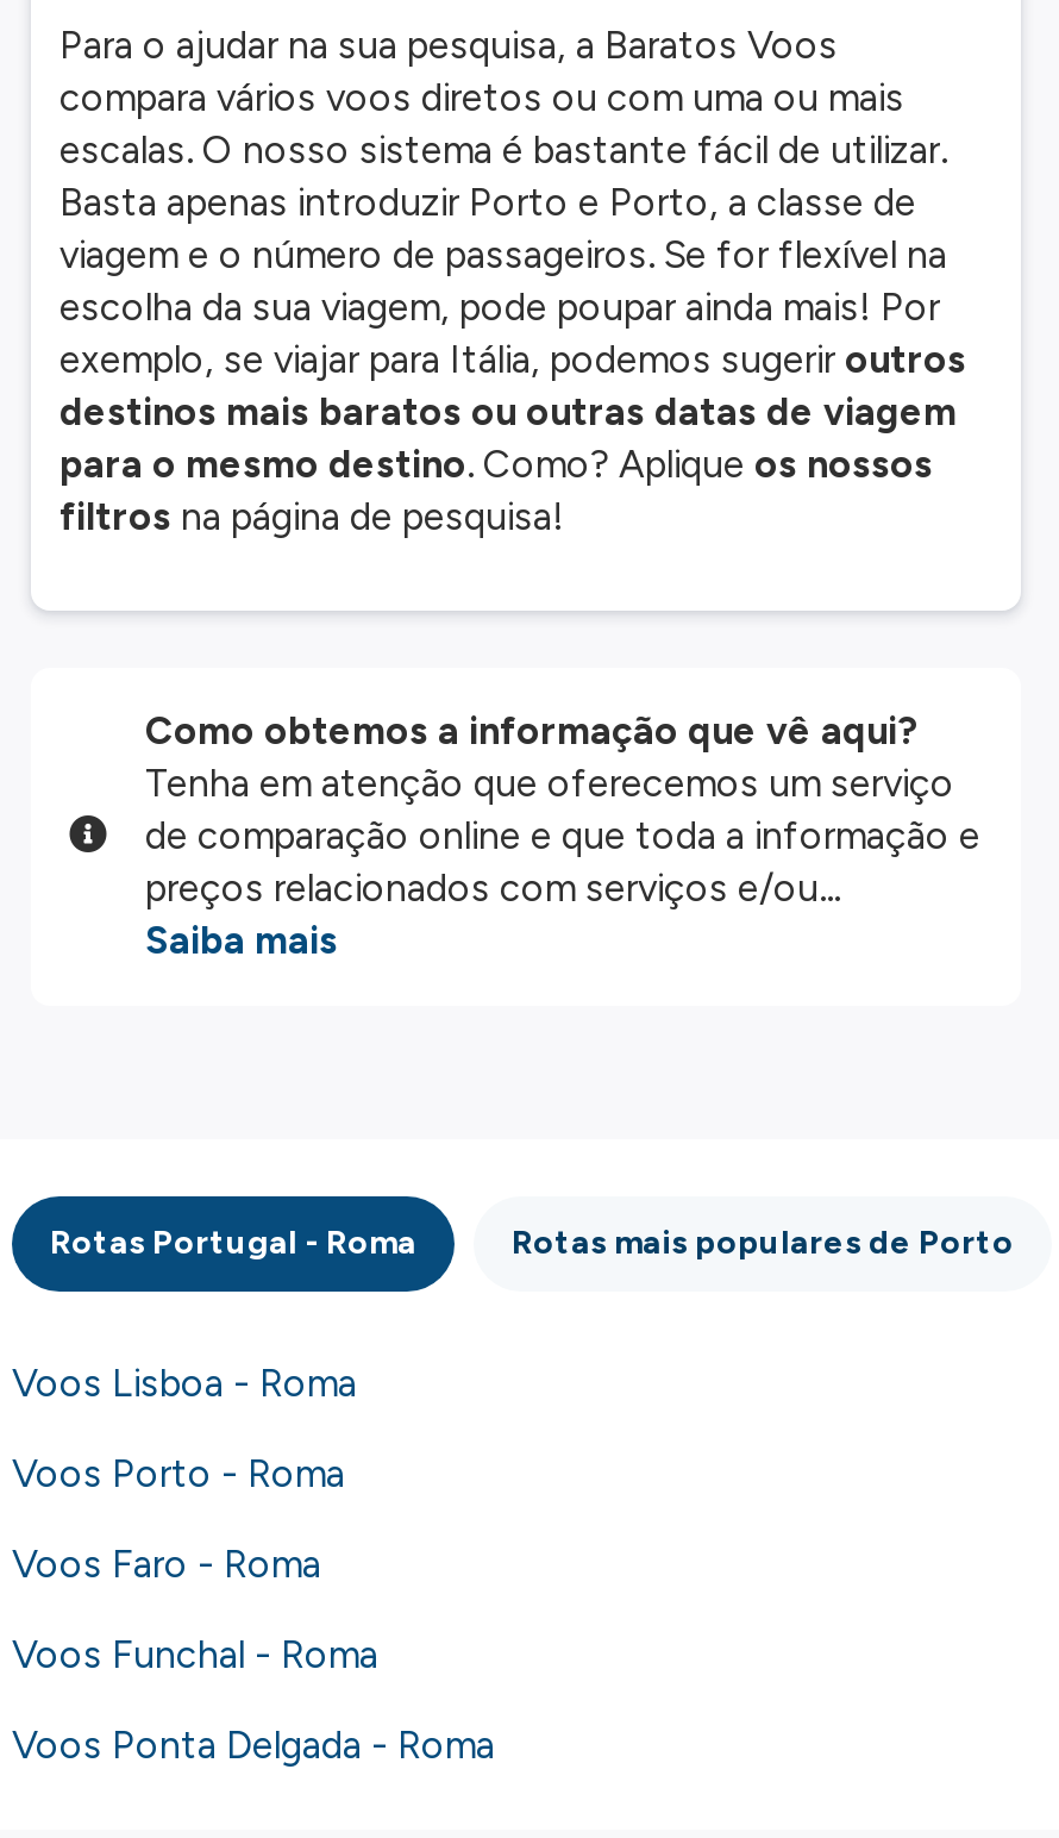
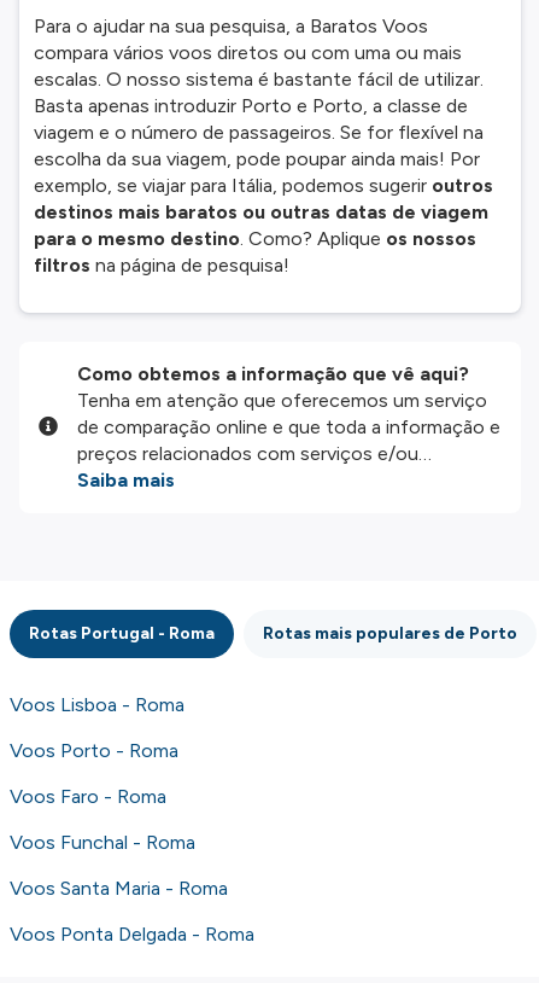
none -> [10,877,228,900] Voos Santa Maria - Roma

